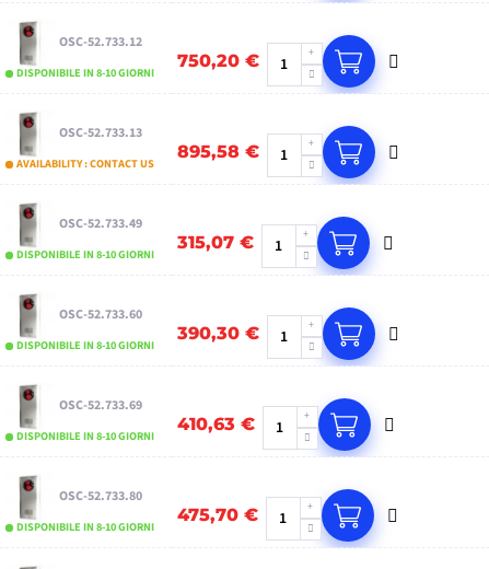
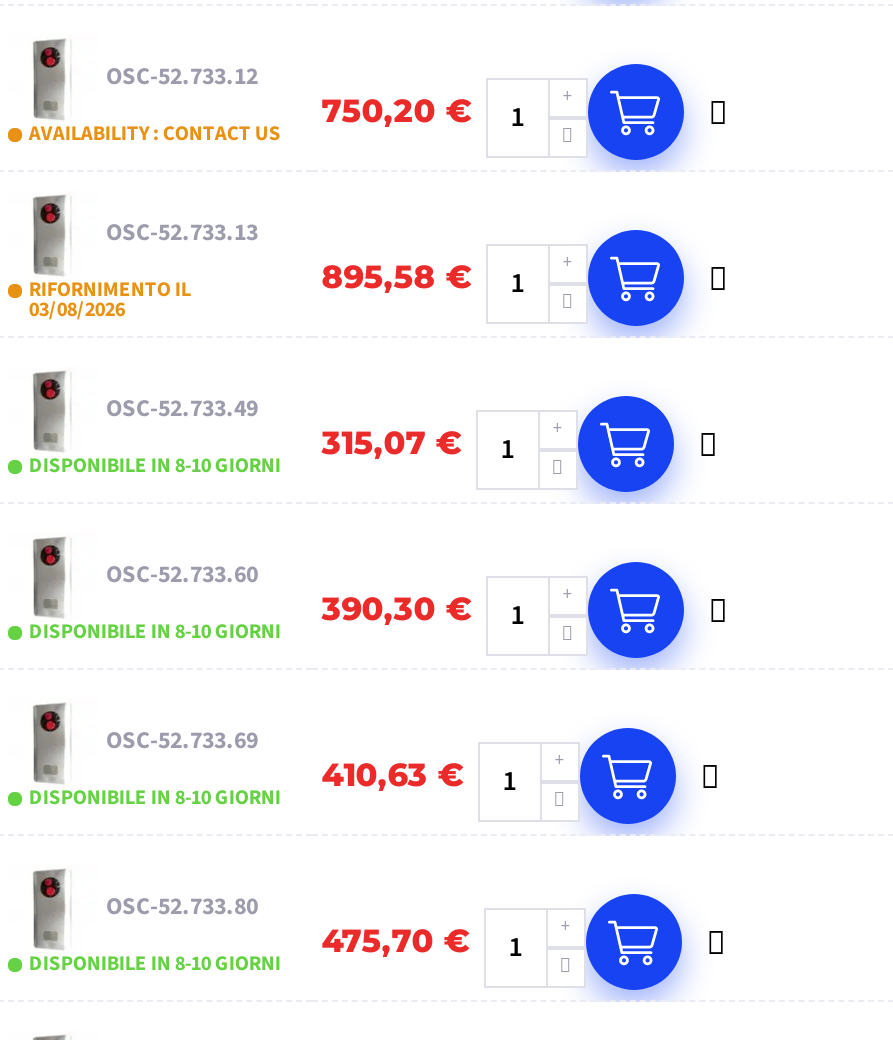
[17,64,155,80] DISPONIBILE IN 8-10 GIORNI -> none
moved [17,155,155,171] -> [29,117,281,147]: AVAILABILITY : CONTACT US
none -> [29,273,191,323] RIFORNIMENTO IL | 03/08/2026

